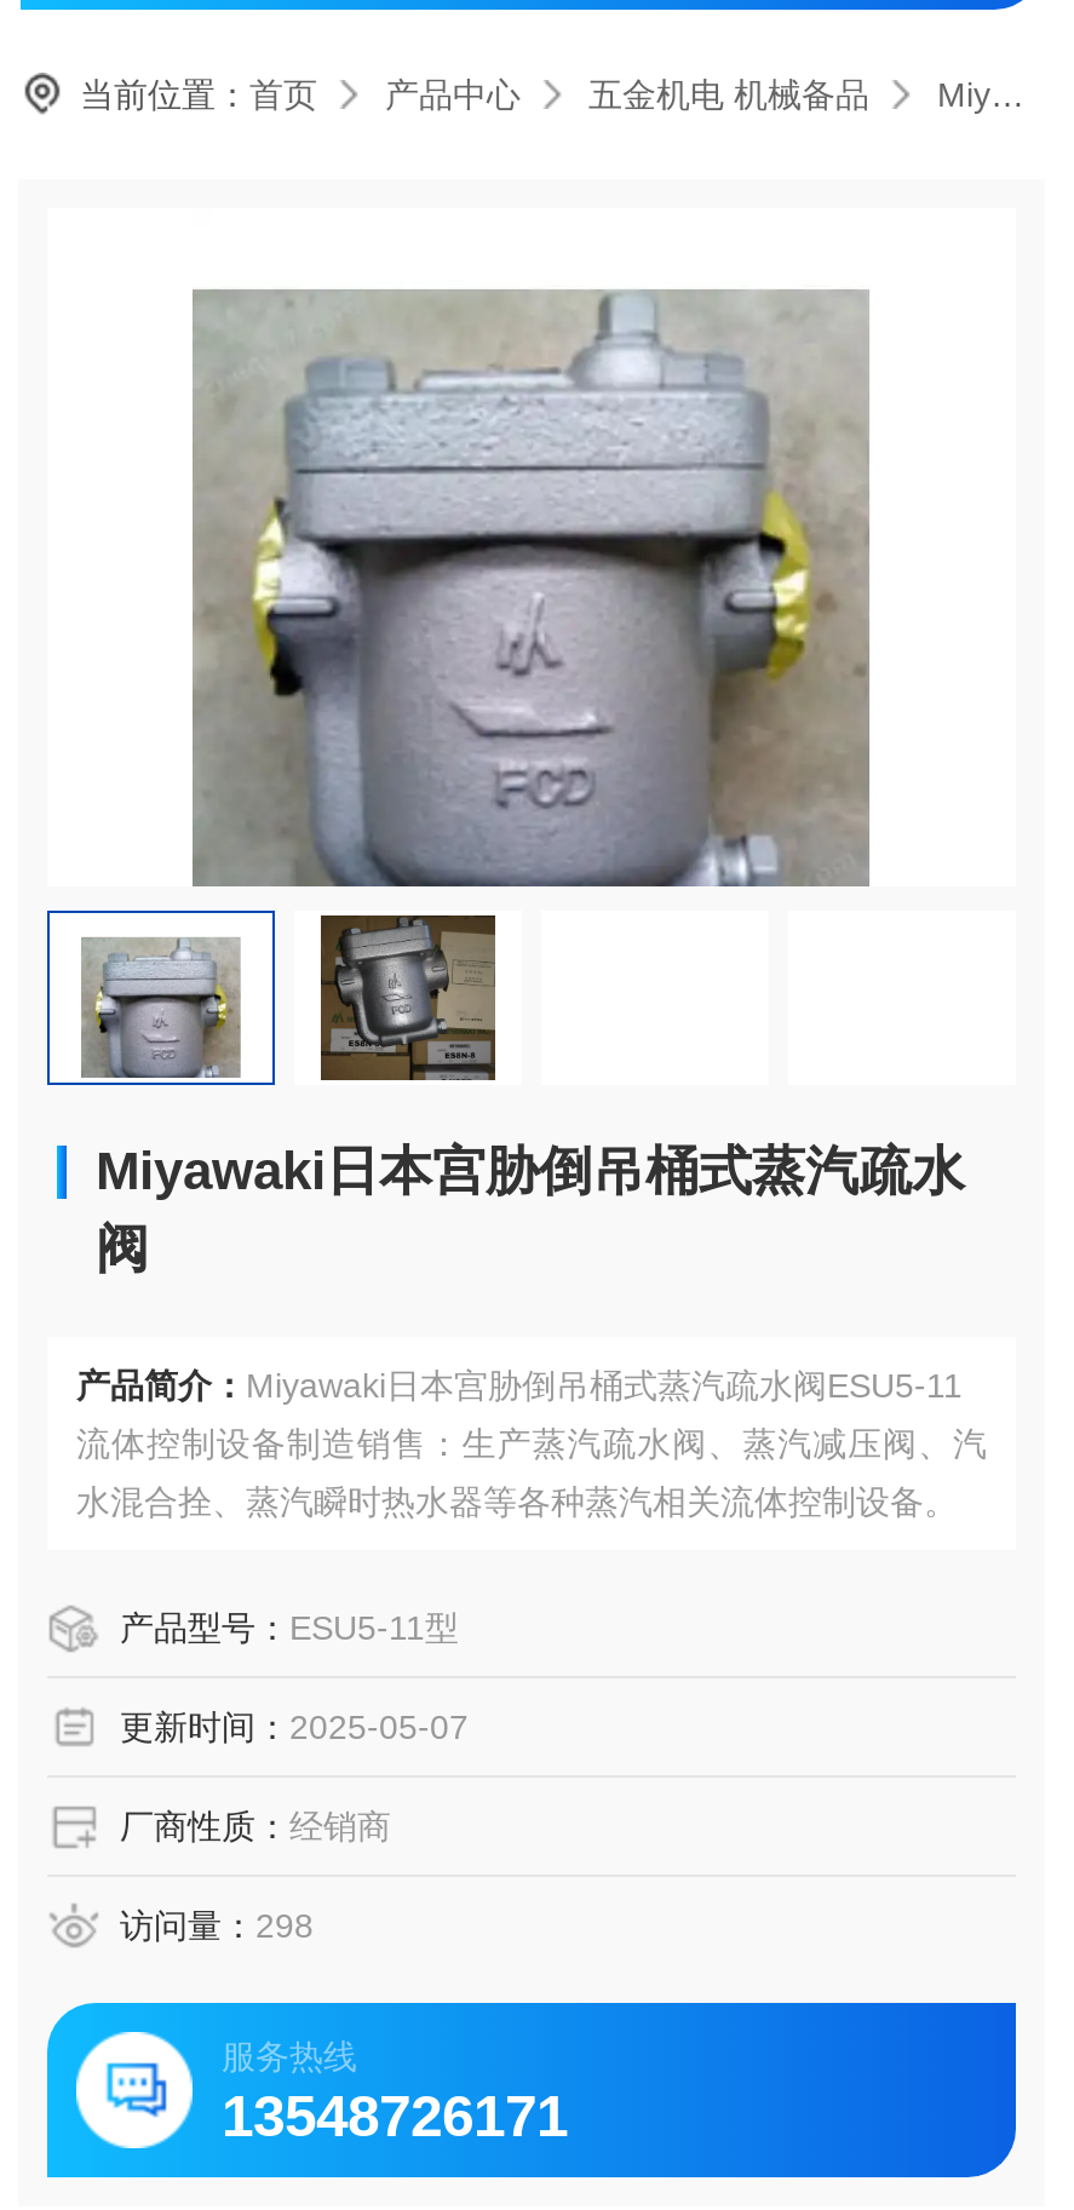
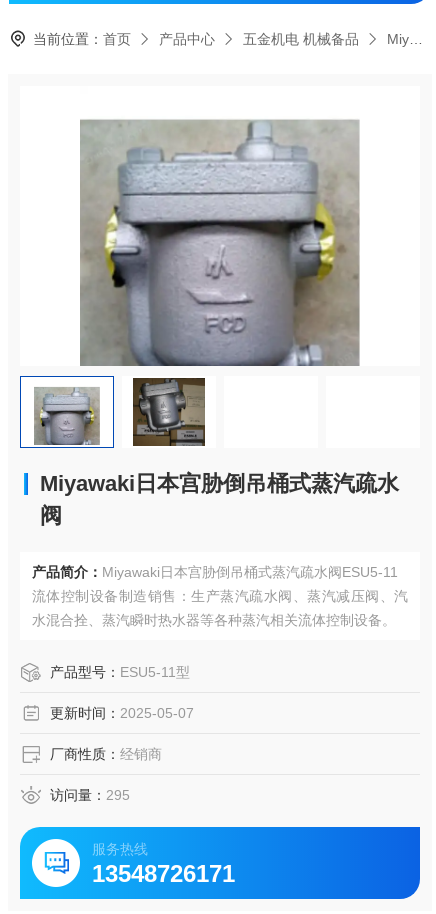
[120,1906,314,1945] 访问量：298 -> [50,787,130,803] 访问量：295

